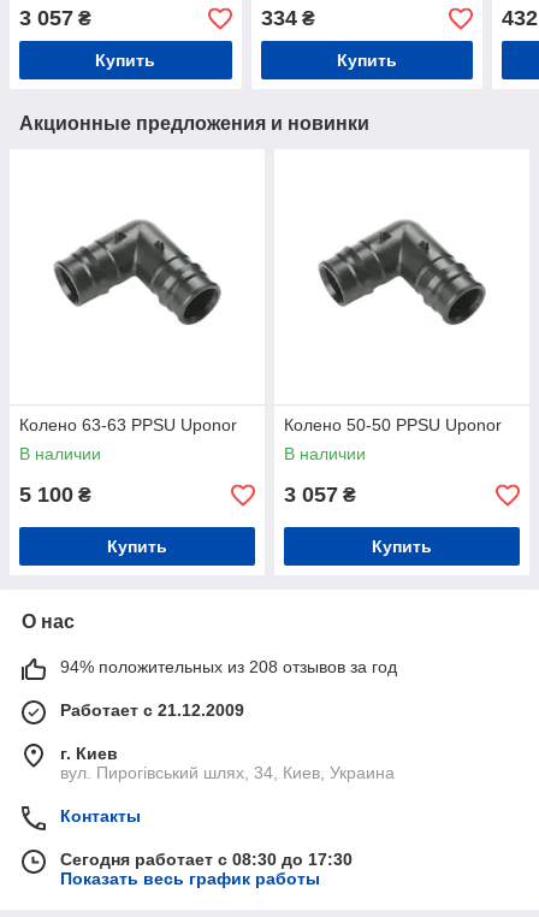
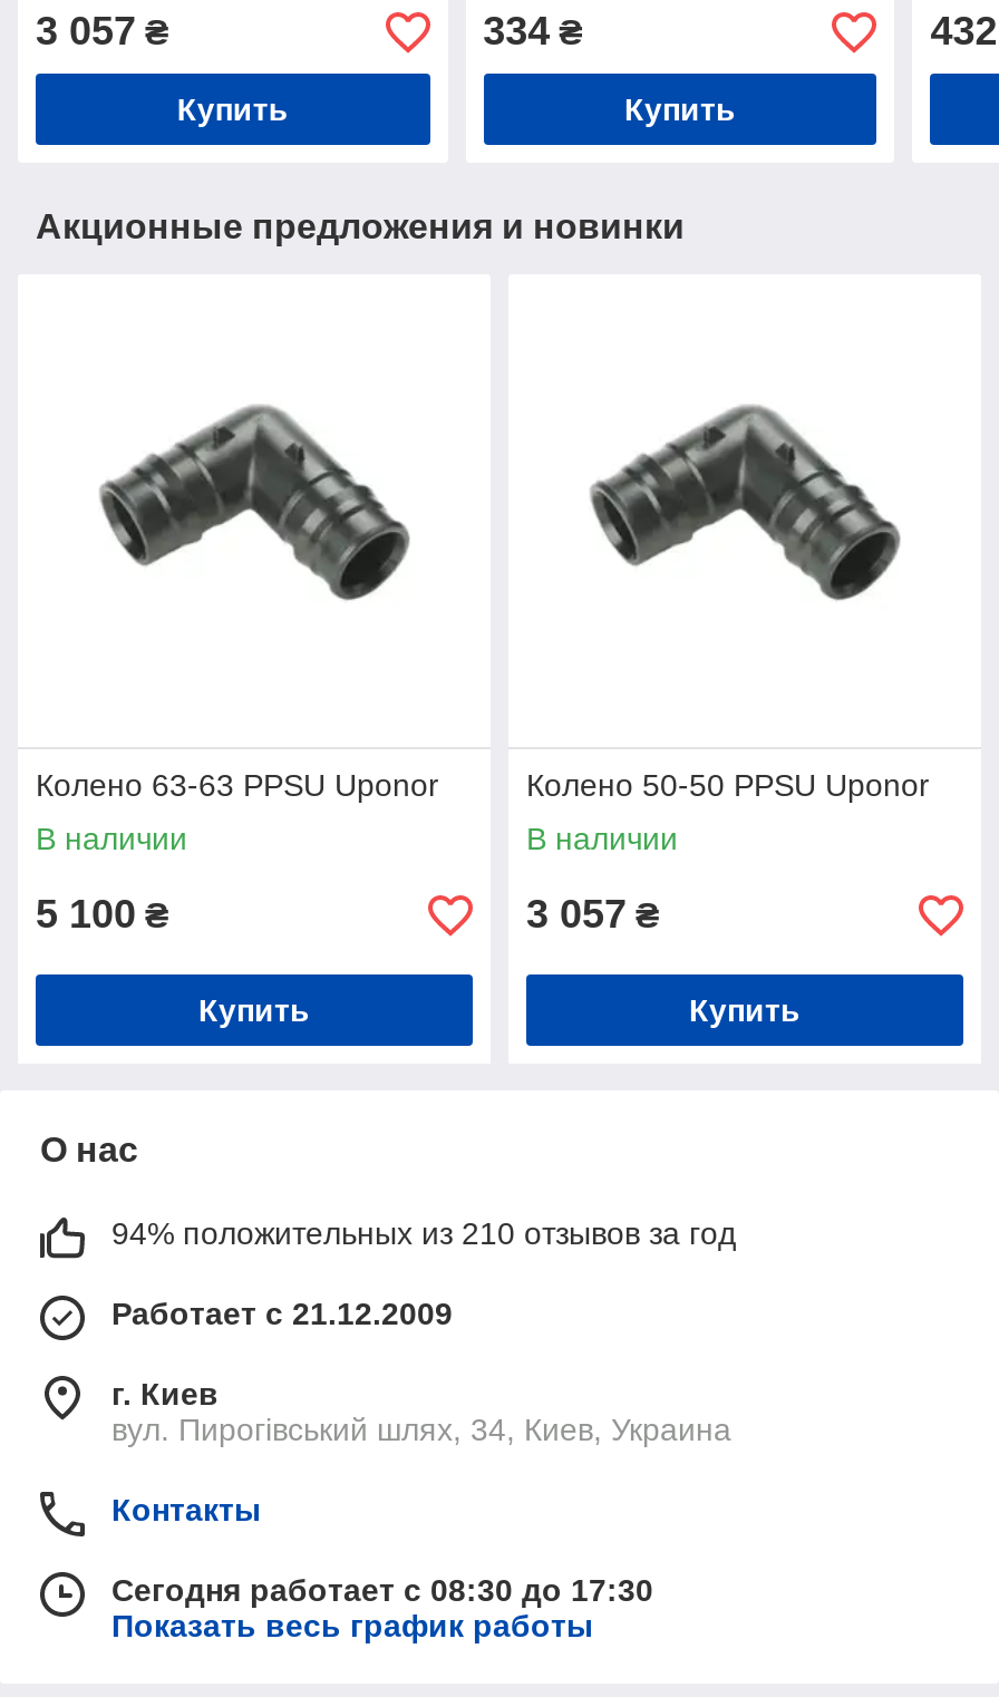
[60,658,397,677] 94% положительных из 208 отзывов за год -> [111,1216,736,1252] 94% положительных из 210 отзывов за год

